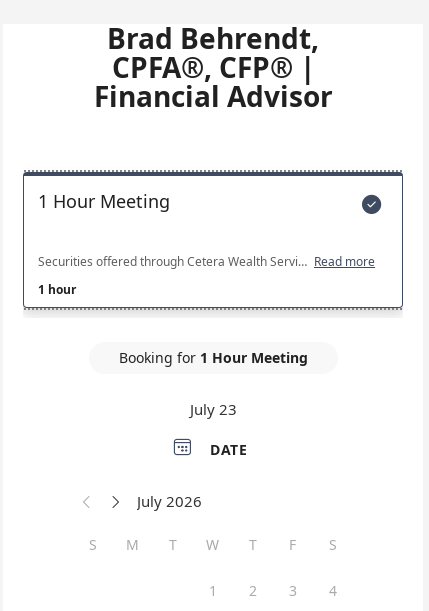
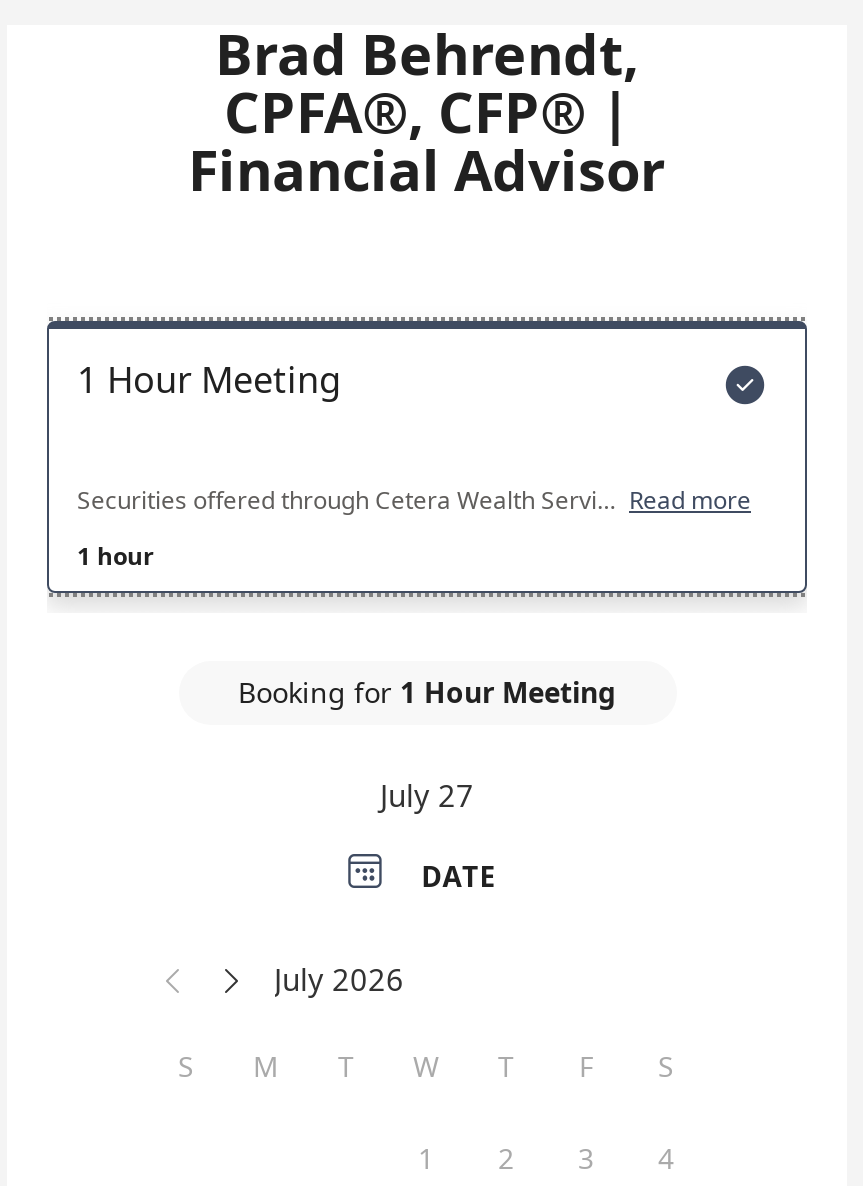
[189,399,236,419] July 23 -> [380,775,474,815] July 27

